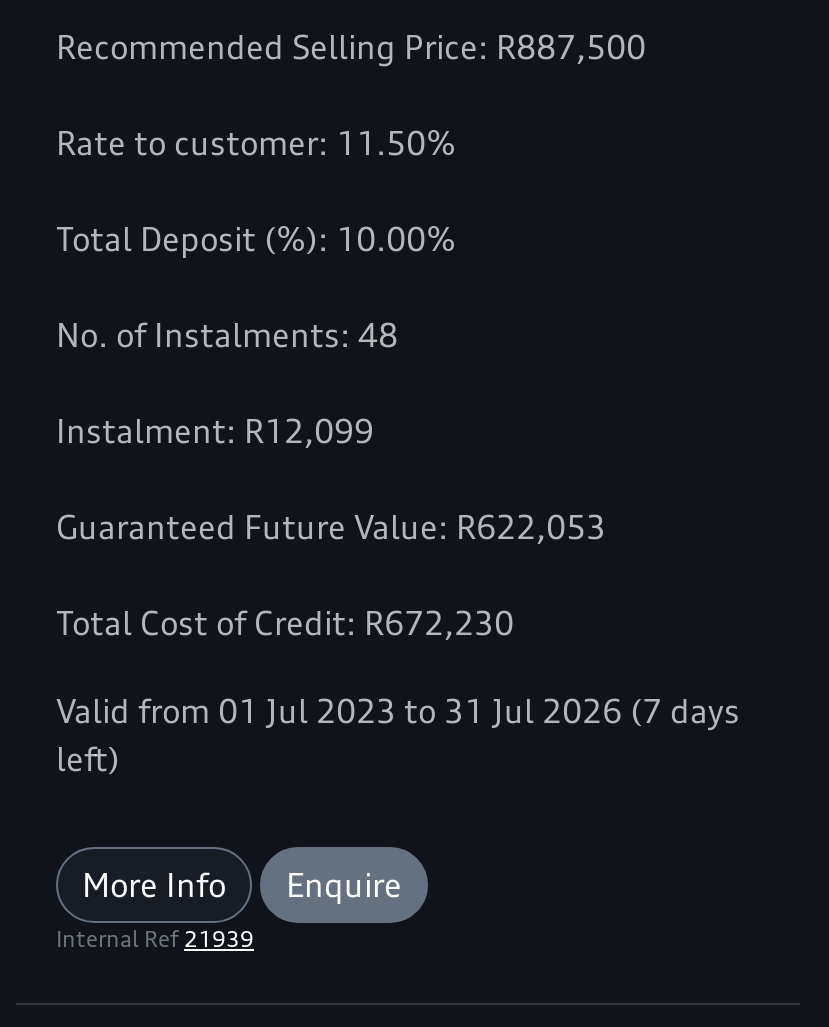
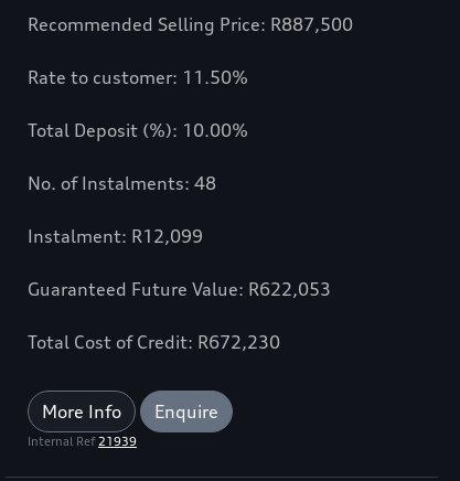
[56,692,740,780] Valid from 01 Jul 2023 to 31 Jul 2026 (7 days | left) -> none

